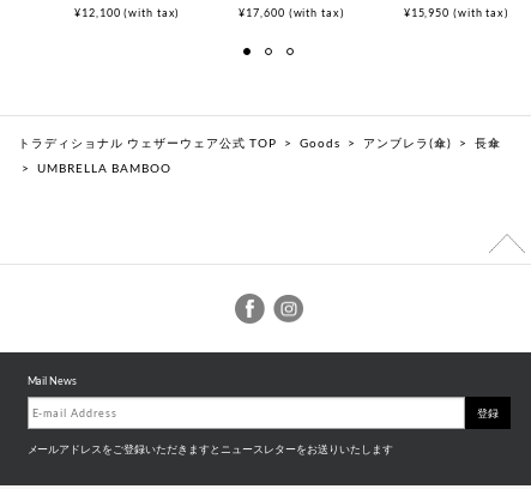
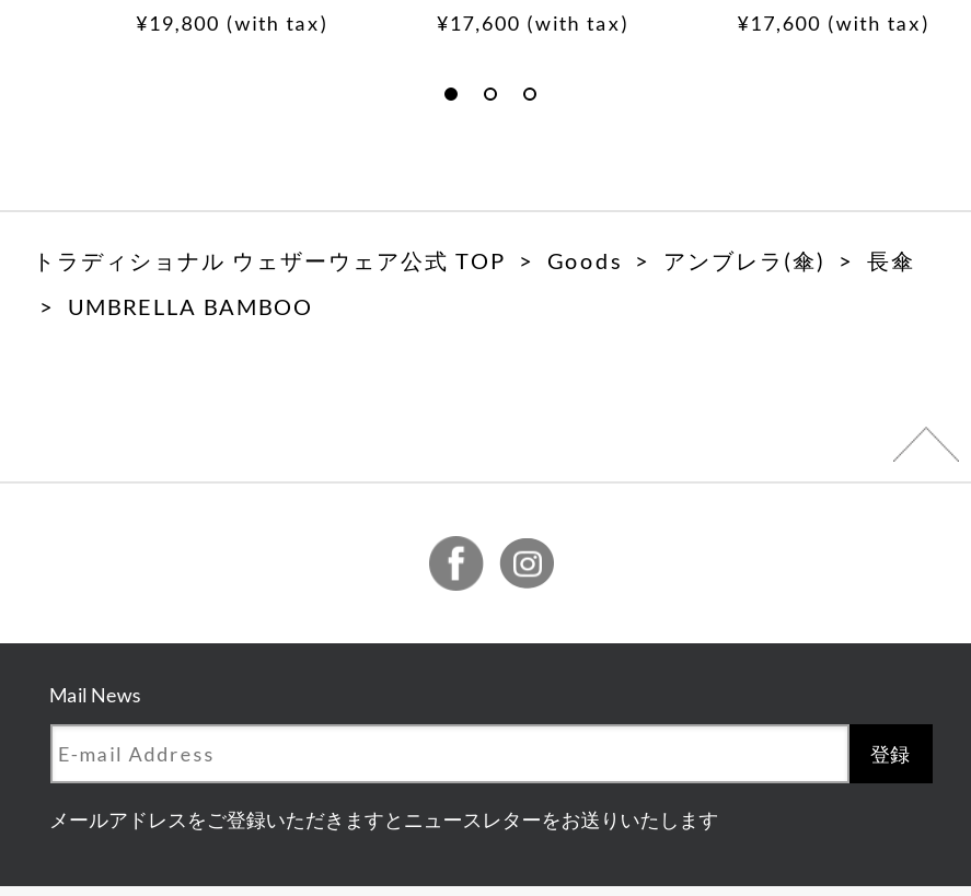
[74,5,180,19] ¥12,100 (with tax) -> [136,10,329,34] ¥19,800 (with tax)
[404,5,509,19] ¥15,950 (with tax) -> [737,10,930,34] ¥17,600 (with tax)

